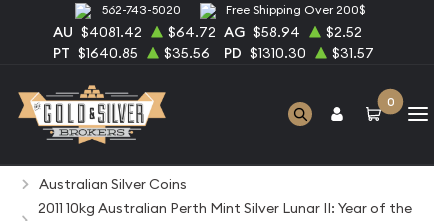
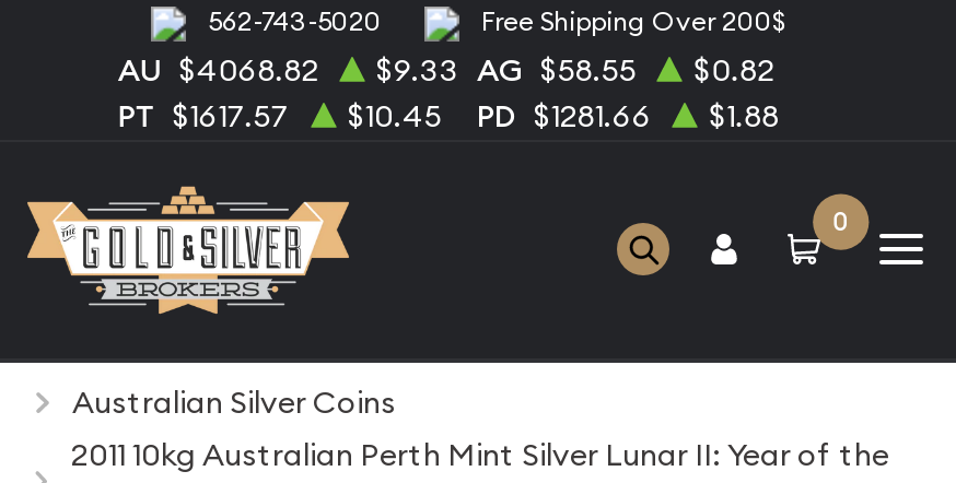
[53,22,142,40] AU $4081.42 -> [118,49,319,89] AU $4068.82
[168,22,300,40] $64.72 AG $58.94 -> [376,49,637,89] $9.33 AG $58.55
[326,22,362,40] $2.52 -> [694,49,775,89] $0.82
[53,43,138,61] PT $1640.85 -> [118,95,291,134] PT $1617.57
[164,43,210,61] $35.56 -> [348,95,442,134] $10.45
[224,43,306,61] PD $1310.30 -> [477,95,652,134] PD $1281.66
[332,43,374,61] $31.57 -> [709,95,779,134] $1.88

